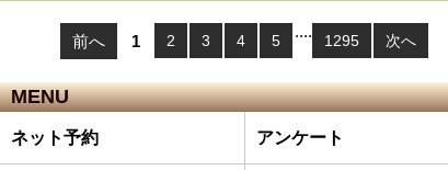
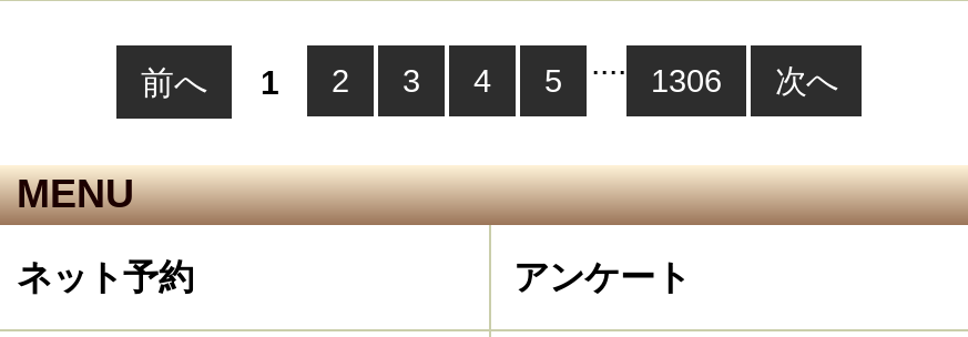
[324,32,359,49] 1295 -> [651,65,722,100] 1306

